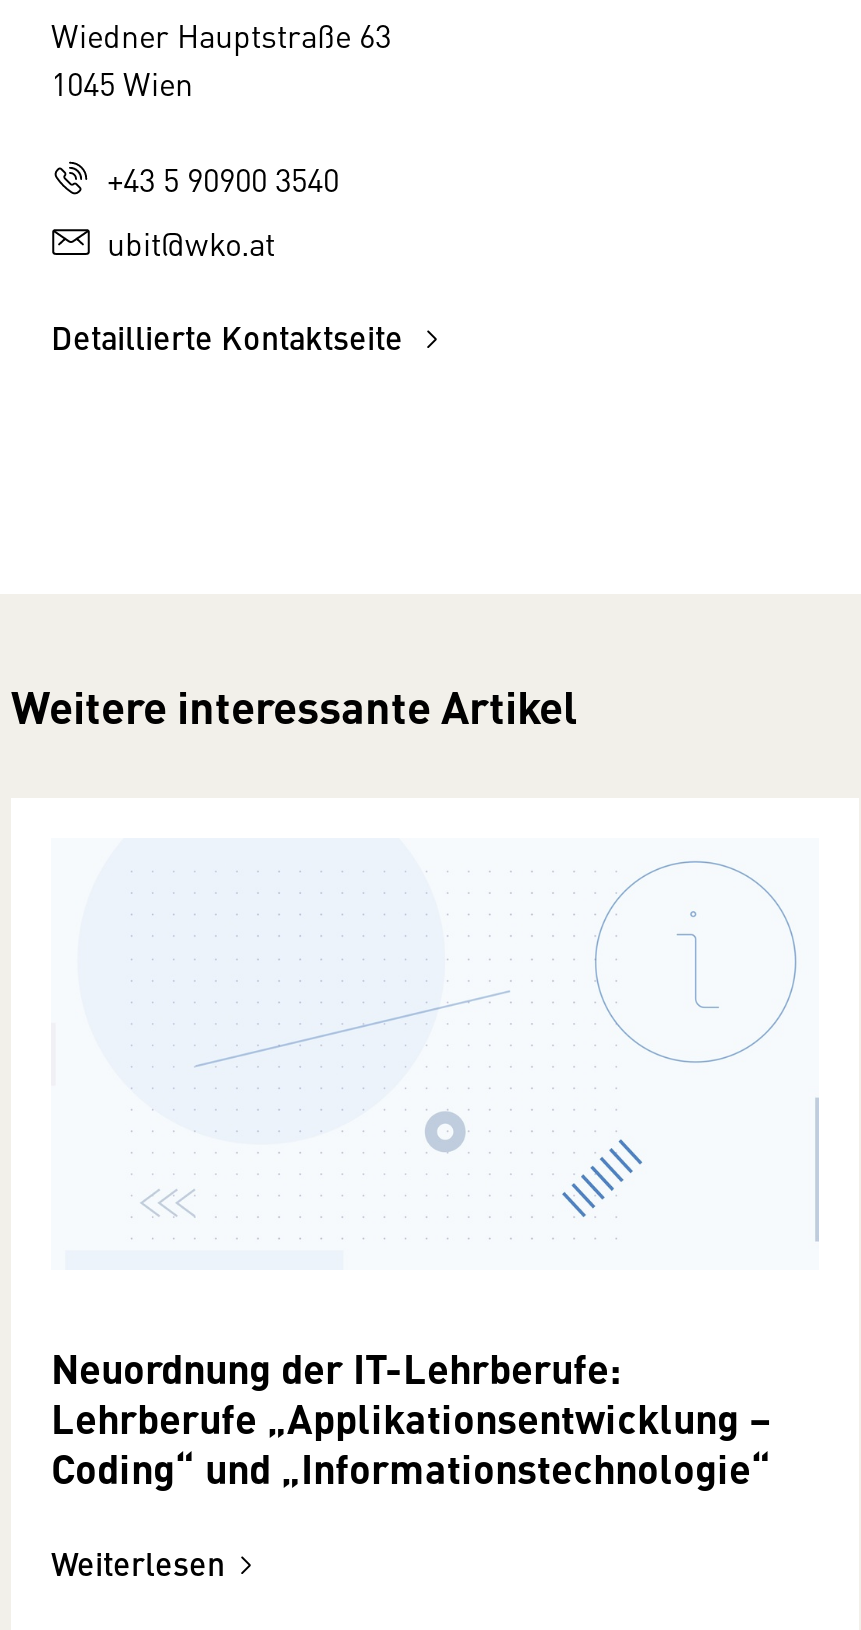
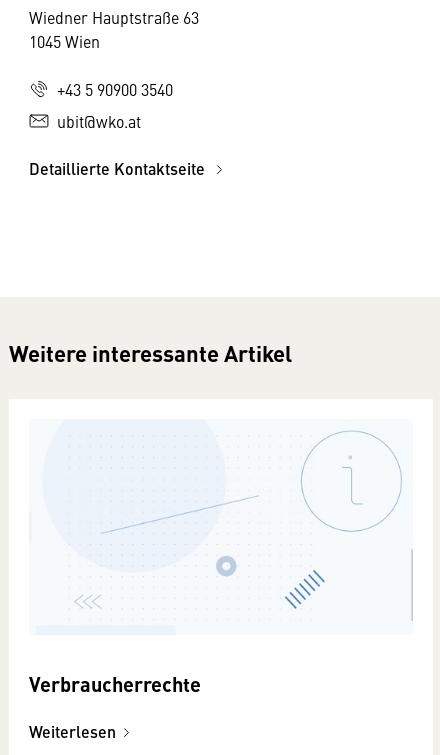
[51,1337,771,1495] Neuordnung der IT-Lehrberufe: | Lehrberufe „Applikationsentwicklung – | Coding“ und „Informationstechnologie“ -> [29,669,201,698] Verbraucherrechte

